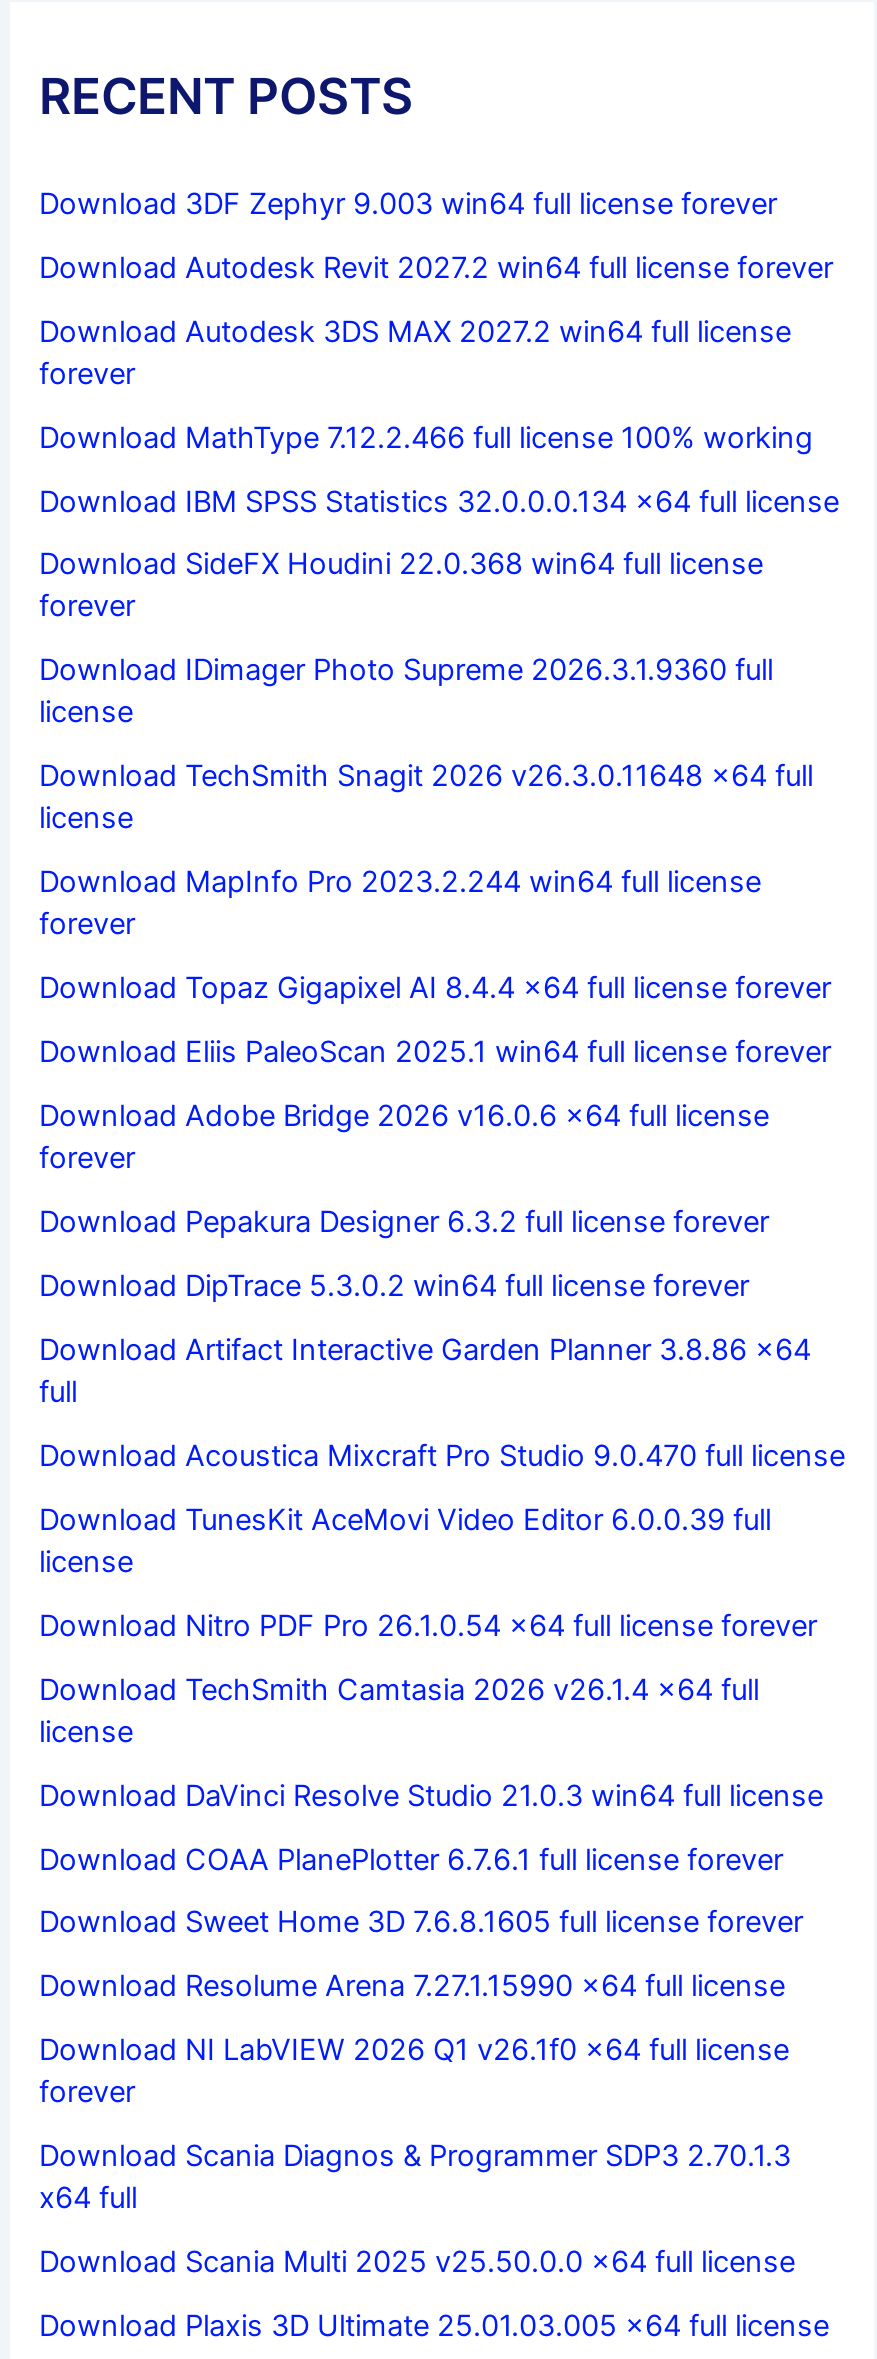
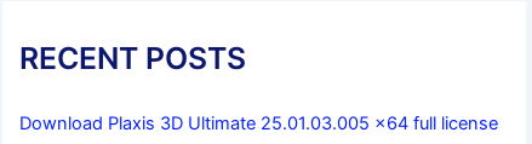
[39,186,845,2280] Download 3DF Zephyr 9.003 win64 full license forever | Download Autodesk Revit 2027.2 win64 full license forever | Download Autodesk 3DS MAX 2027.2 win64 full license | forever | Download MathType 7.12.2.466 full license 100% working | Download IBM SPSS Statistics 32.0.0.0.134 x64 full license | Download SideFX Houdini 22.0.368 win64 full license | forever | Download IDimager Photo Supreme 2026.3.1.9360 full | license | Download TechSmith Snagit 2026 v26.3.0.11648 x64 full | license | Download MapInfo Pro 2023.2.244 win64 full license | forever | Download Topaz Gigapixel AI 8.4.4 x64 full license forever | Download Eliis PaleoScan 2025.1 win64 full license forever | Download Adobe Bridge 2026 v16.0.6 x64 full license | forever | Download Pepakura Designer 6.3.2 full license forever | Download DipTrace 5.3.0.2 win64 full license forever | Download Artifact Interactive Garden Planner 3.8.86 x64 | full | Download Acoustica Mixcraft Pro Studio 9.0.470 full license | Download TunesKit AceMovi Video Editor 6.0.0.39 full | license | Download Nitro PDF Pro 26.1.0.54 x64 full license forever | Download TechSmith Camtasia 2026 v26.1.4 x64 full | license | Download DaVinci Resolve Studio 21.0.3 win64 full license | Download COAA PlanePlotter 6.7.6.1 full license forever | Download Sweet Home 3D 7.6.8.1605 full license forever | Download Resolume Arena 7.27.1.15990 x64 full license | Download NI LabVIEW 2026 Q1 v26.1f0 x64 full license | forever | Download Scania Diagnos & Programmer SDP3 2.70.1.3 | x64 full | Download Scania Multi 2025 v25.50.0.0 x64 full license -> none

